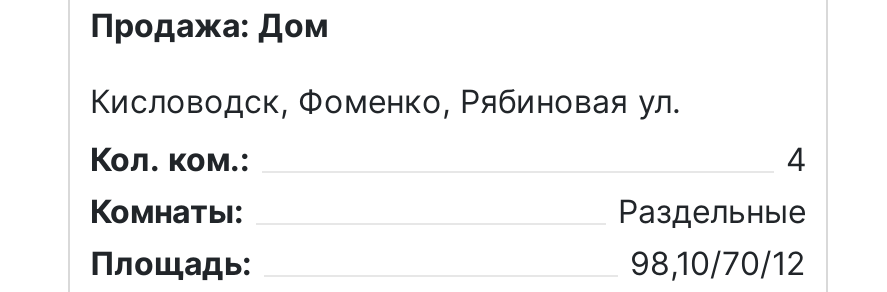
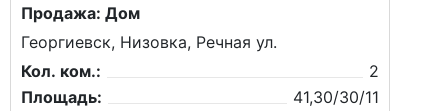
[90,82,680,122] Кисловодск, Фоменко, Рябиновая ул. -> [21,32,277,52] Георгиевск, Низовка, Речная ул.
[90,140,806,232] 4 | Комнаты: | Раздельные -> [369,61,379,81] 2
[630,244,806,284] 98,10/70/12 -> [293,87,379,107] 41,30/30/11

